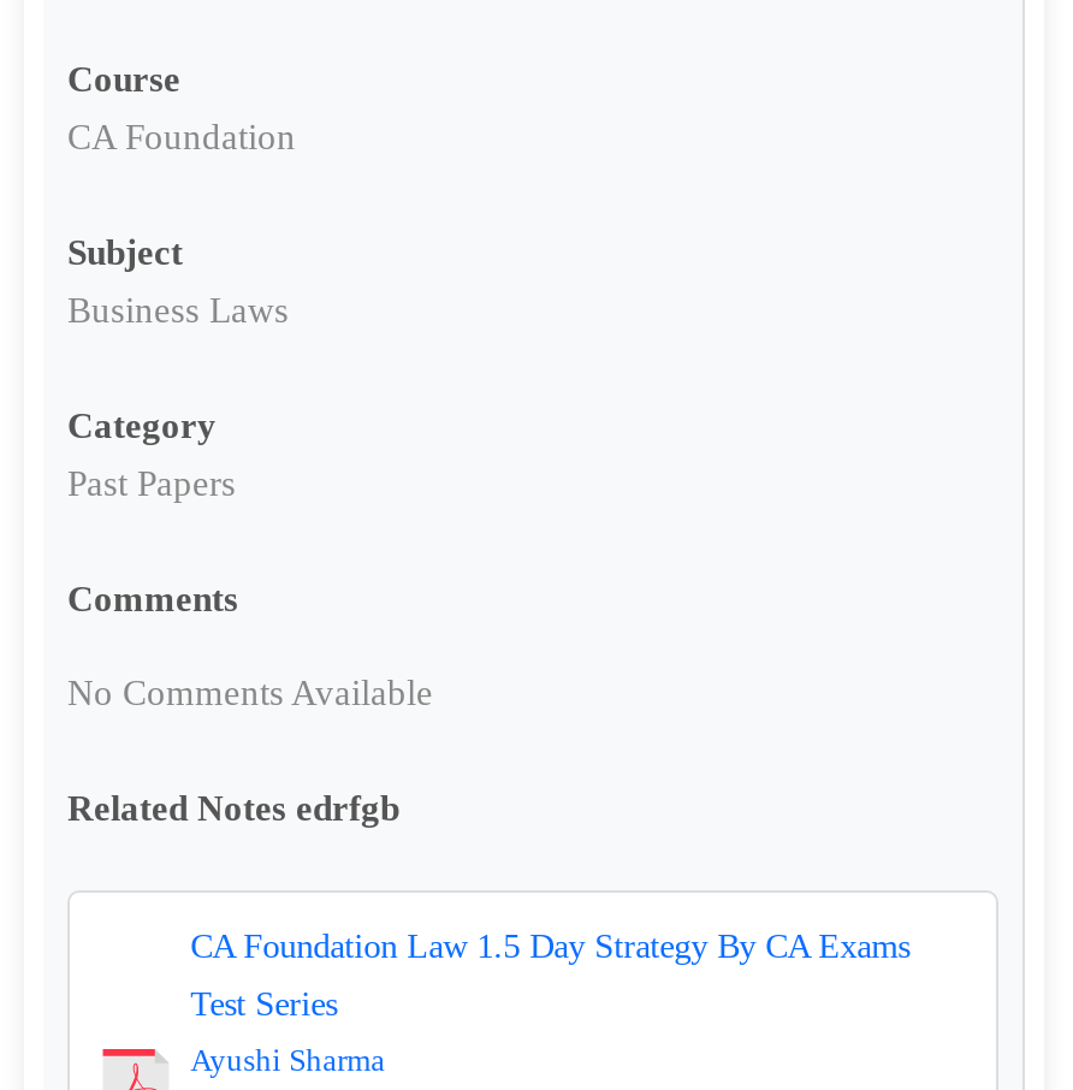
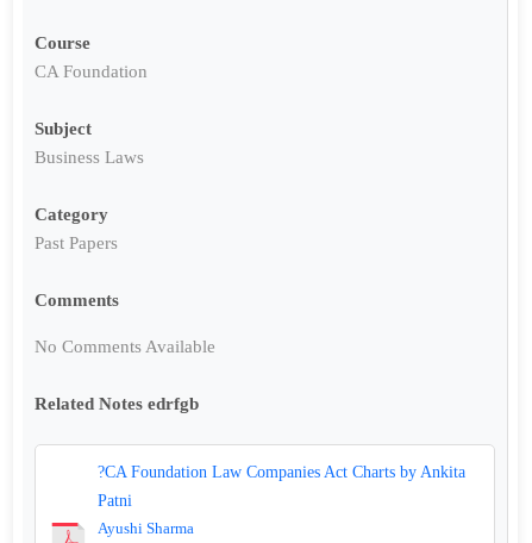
[191,926,910,964] CA Foundation Law 1.5 Day Strategy By CA Exams -> [98,462,466,481] ?CA Foundation Law Companies Act Charts by Ankita
[191,983,337,1022] Test Series -> [98,490,133,509] Patni

